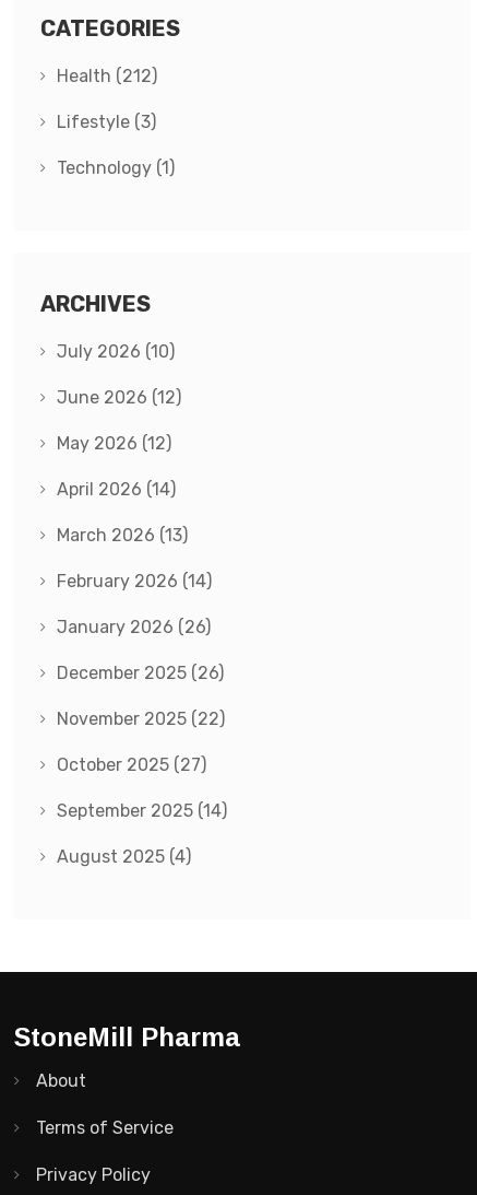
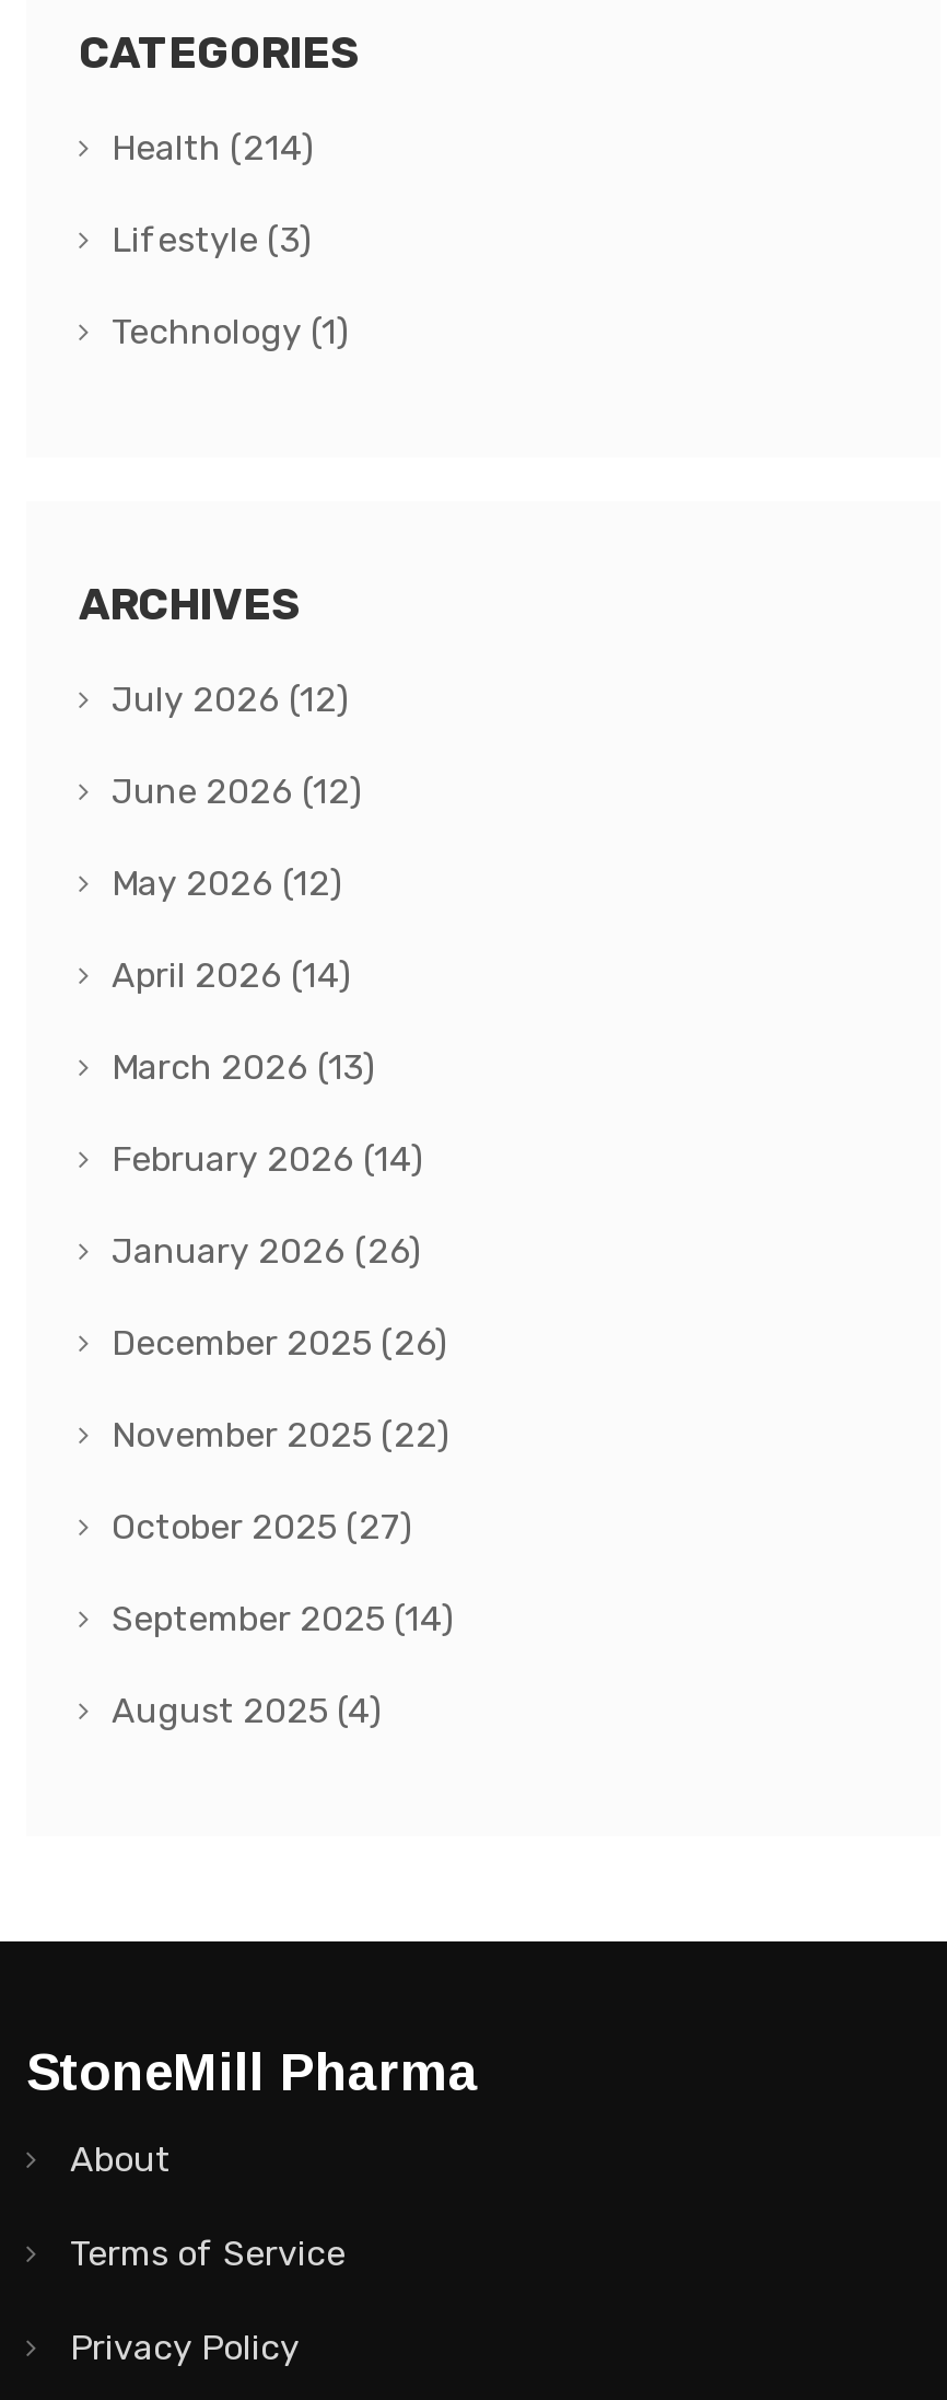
[57,66,157,87] Health (212) -> [112,127,313,169] Health (214)
[57,341,175,362] July 2026 (10) -> [112,679,348,721] July 2026 (12)

